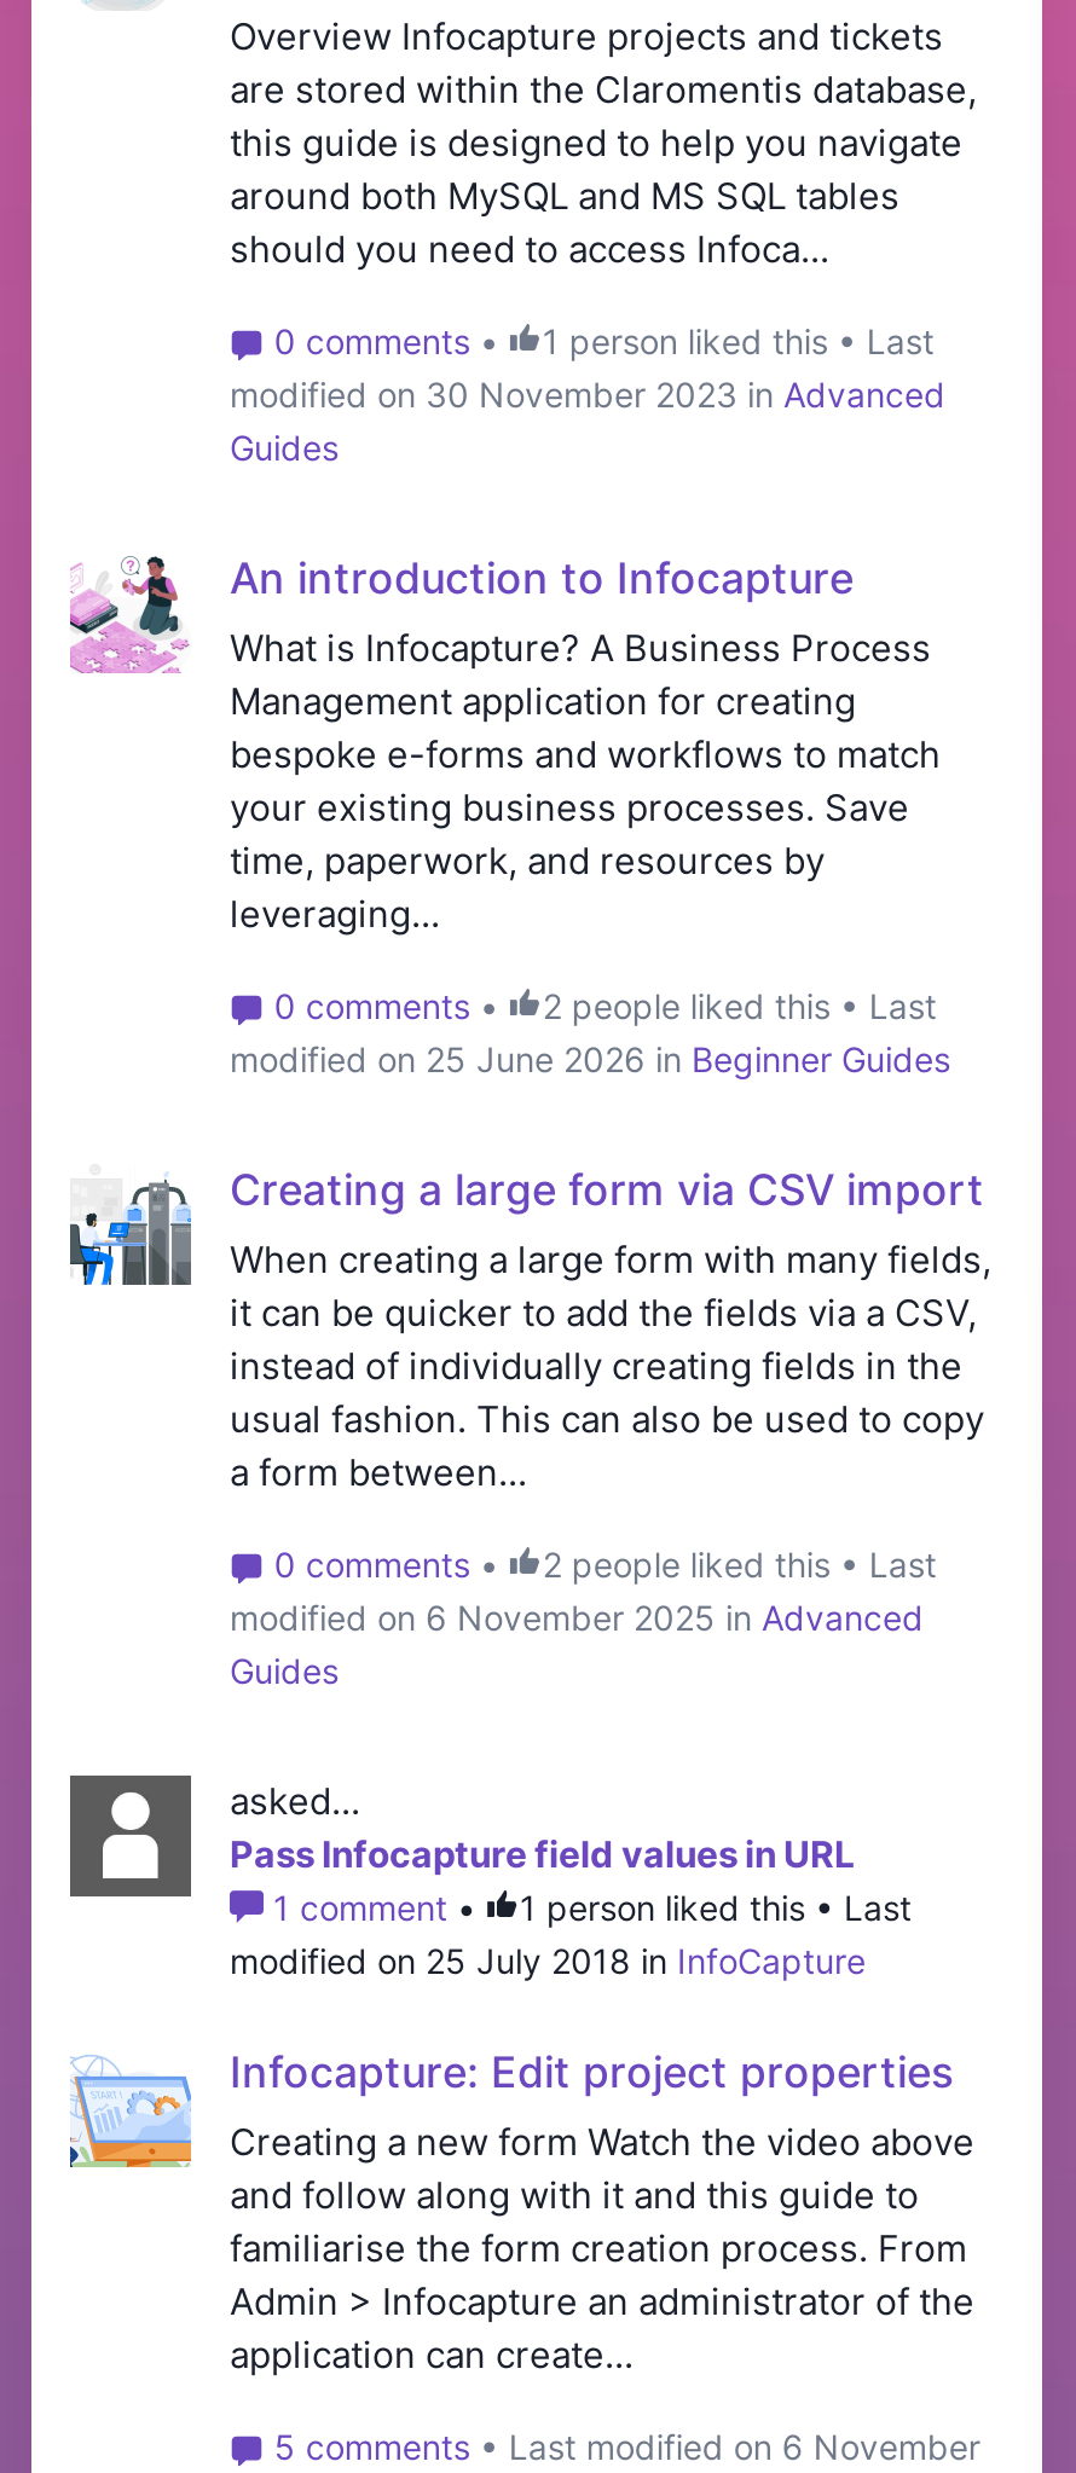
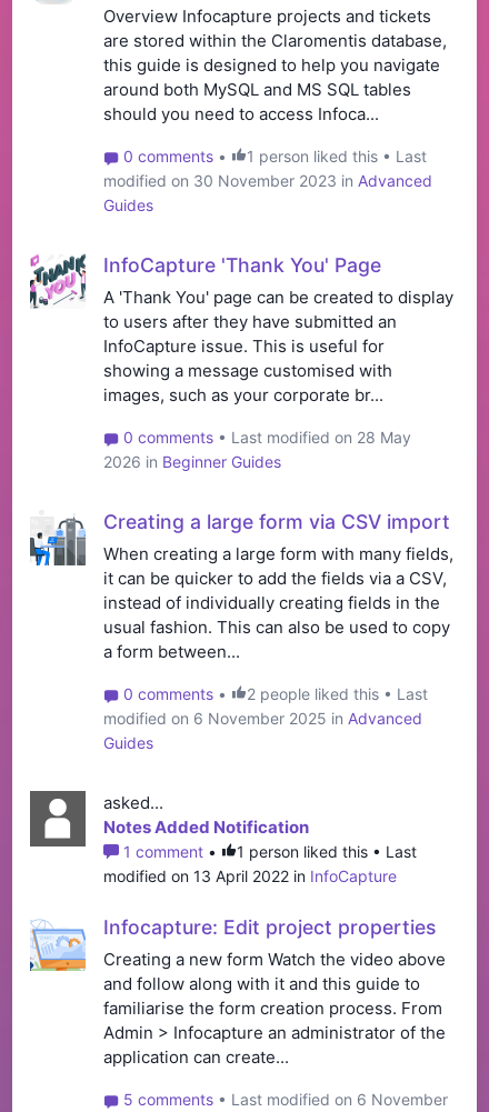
[70,552,941,936] [image] | An introduction to Infocapture | What is Infocapture? A Business Process | Management application for creating | bespoke e-forms and workflows to match | your existing business processes. Save | time, paperwork, and resources by | leveraging... -> [29,253,453,406] [image] | InfoCapture 'Thank You' Page | A 'Thank You' page can be created to display | to users after they have submitted an | InfoCapture issue. This is useful for | showing a message customised with | images, such as your corporate br...
[230,984,950,1079] 0 comments • | 2 people liked this • Last | modified on 25 June 2026 in Beginner Guides -> [103,428,412,471] 0 comments • Last modified on 28 May | 2026 in Beginner Guides
[230,1830,856,1876] Pass Infocapture field values in URL -> [103,817,309,838] Notes Added Notification
[230,1939,866,1980] modified on 25 July 2018 in InfoCapture -> [103,867,397,886] modified on 13 April 2022 in InfoCapture

